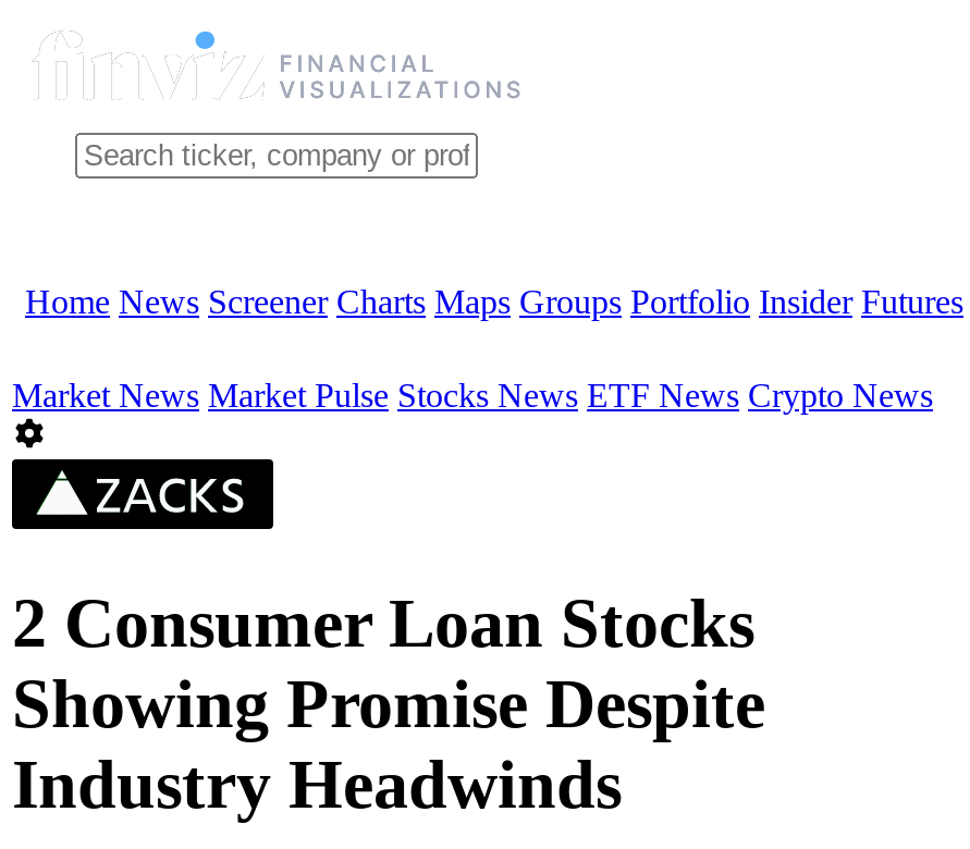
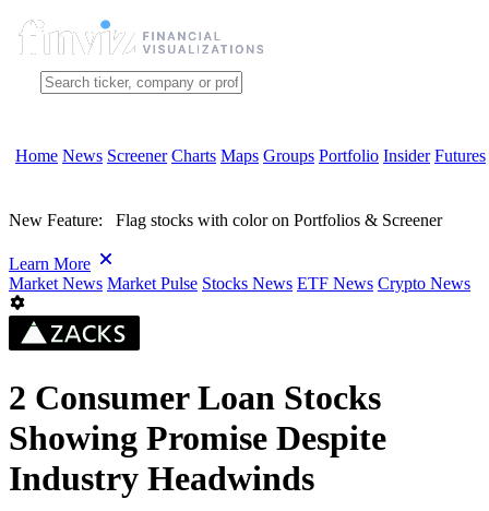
none -> [9,211,442,273] New Feature: Flag stocks with color on Portfolios & Screener | Learn More

